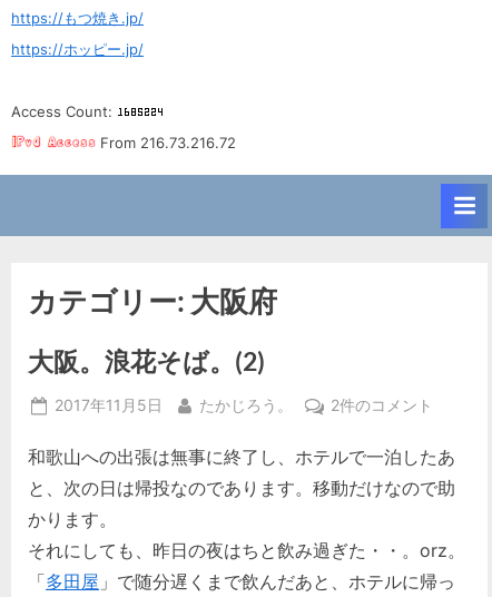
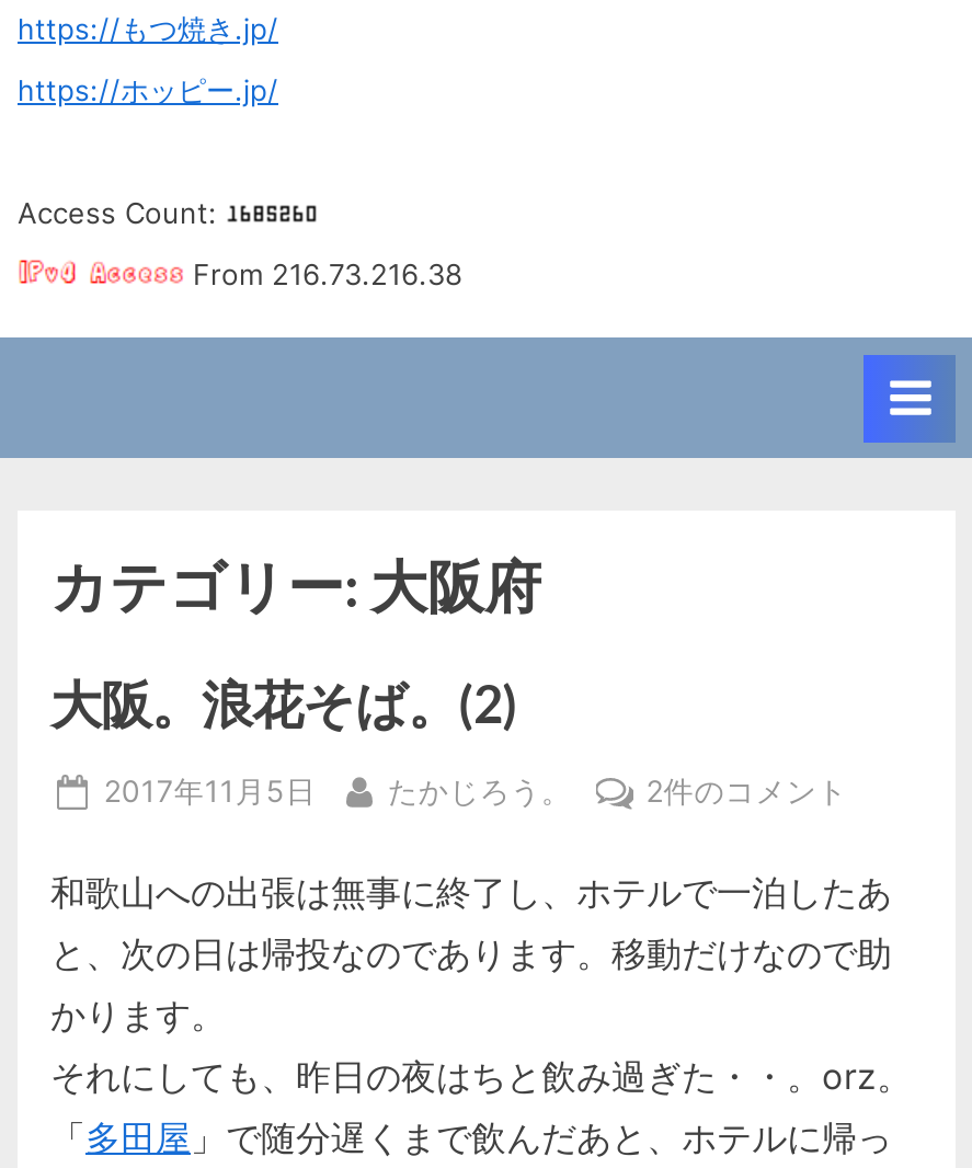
[96,135,236,151] From 216.73.216.72 -> [184,259,462,291] From 216.73.216.38

